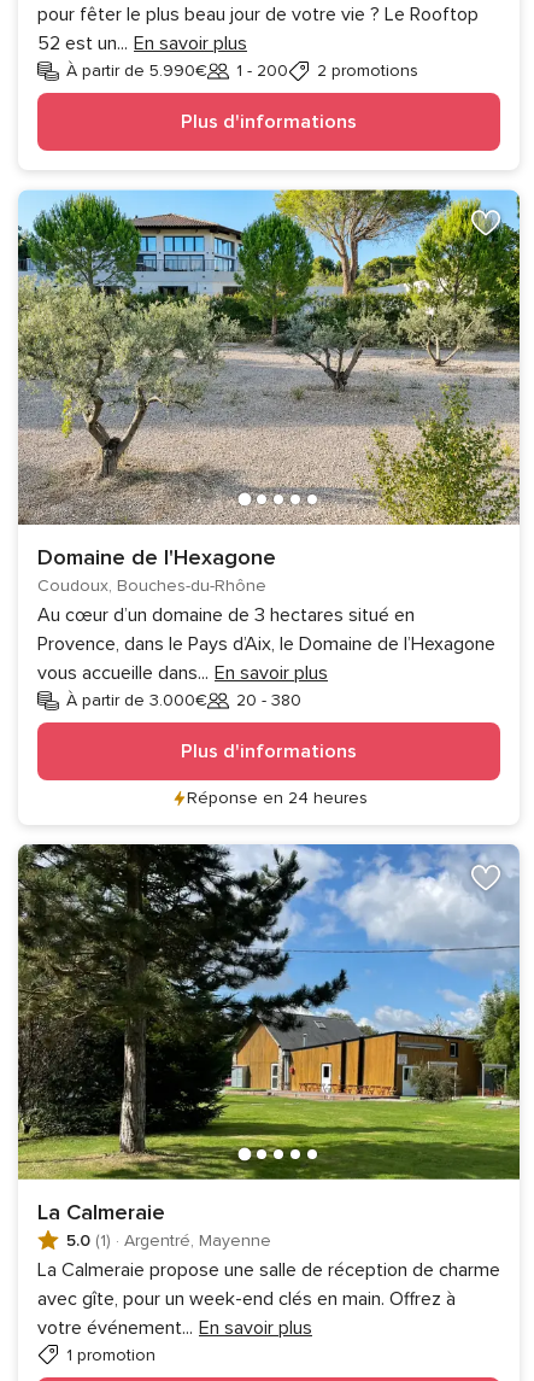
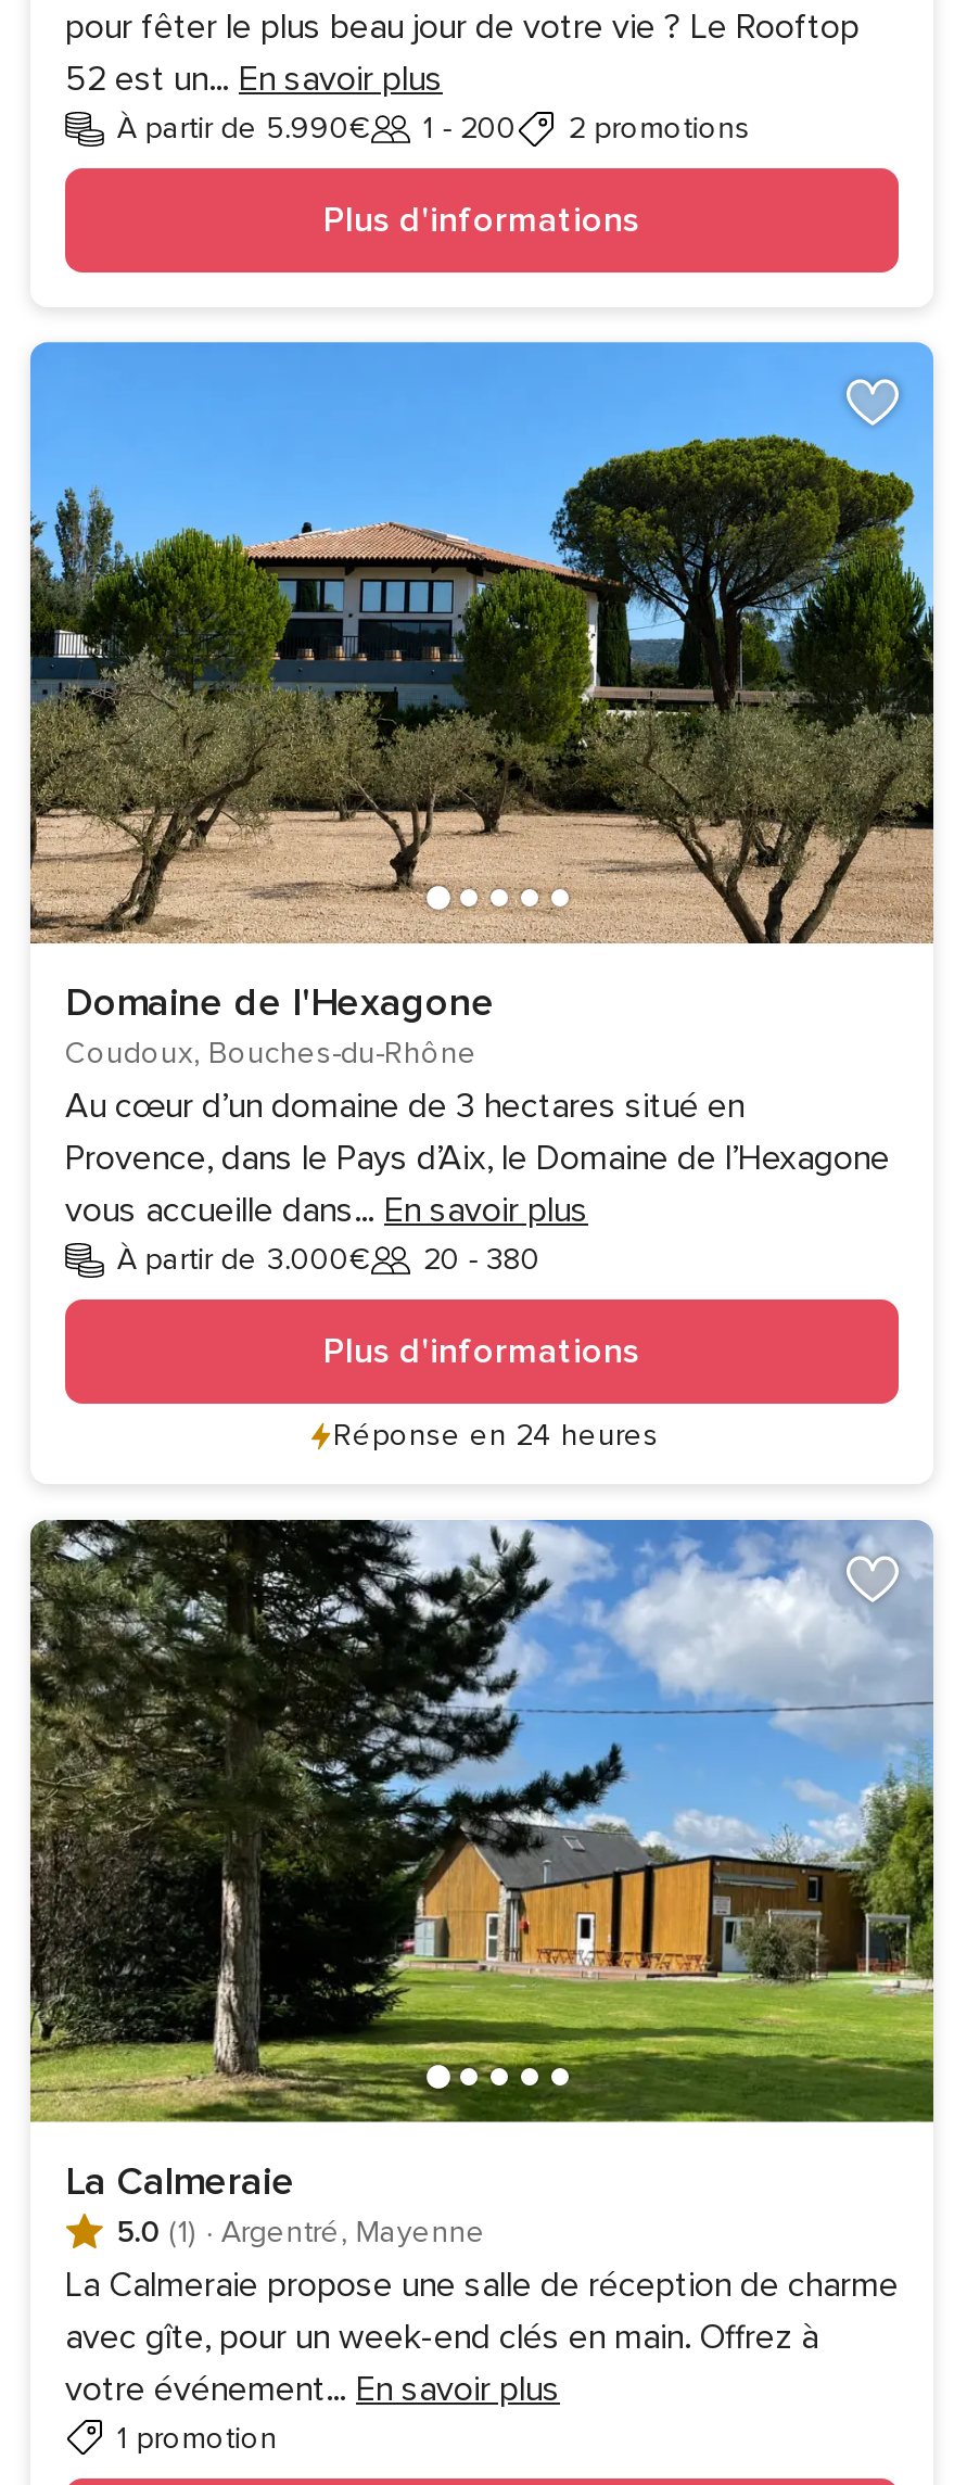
[17,188,521,526] [image] -> [28,341,936,944] [image]

